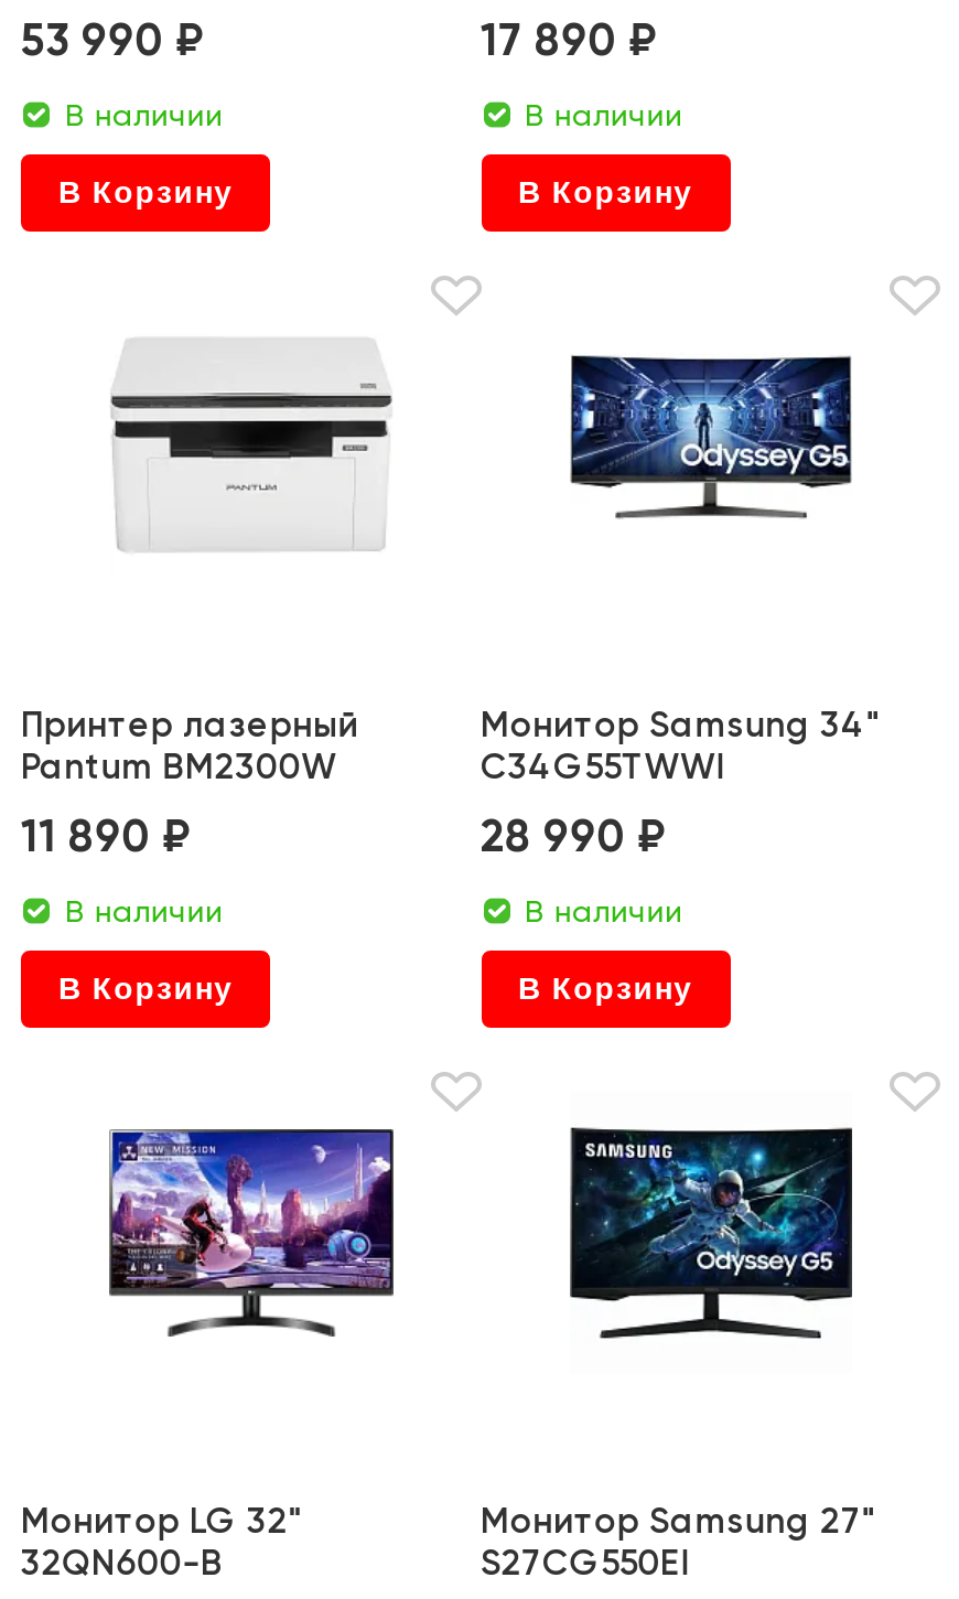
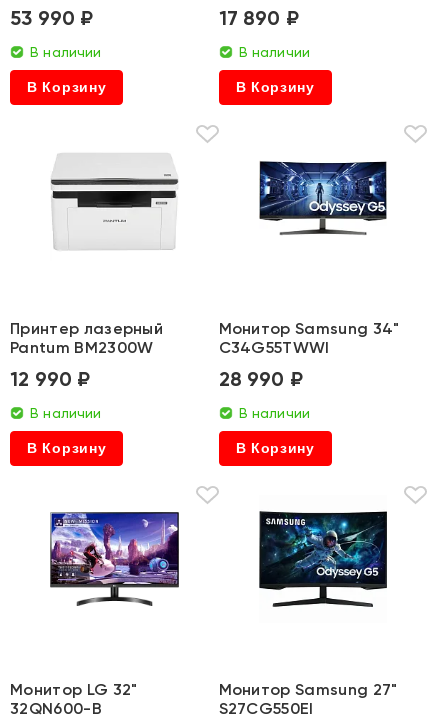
[21,809,192,862] 11 890 ₽ -> [10,367,90,391] 12 990 ₽

